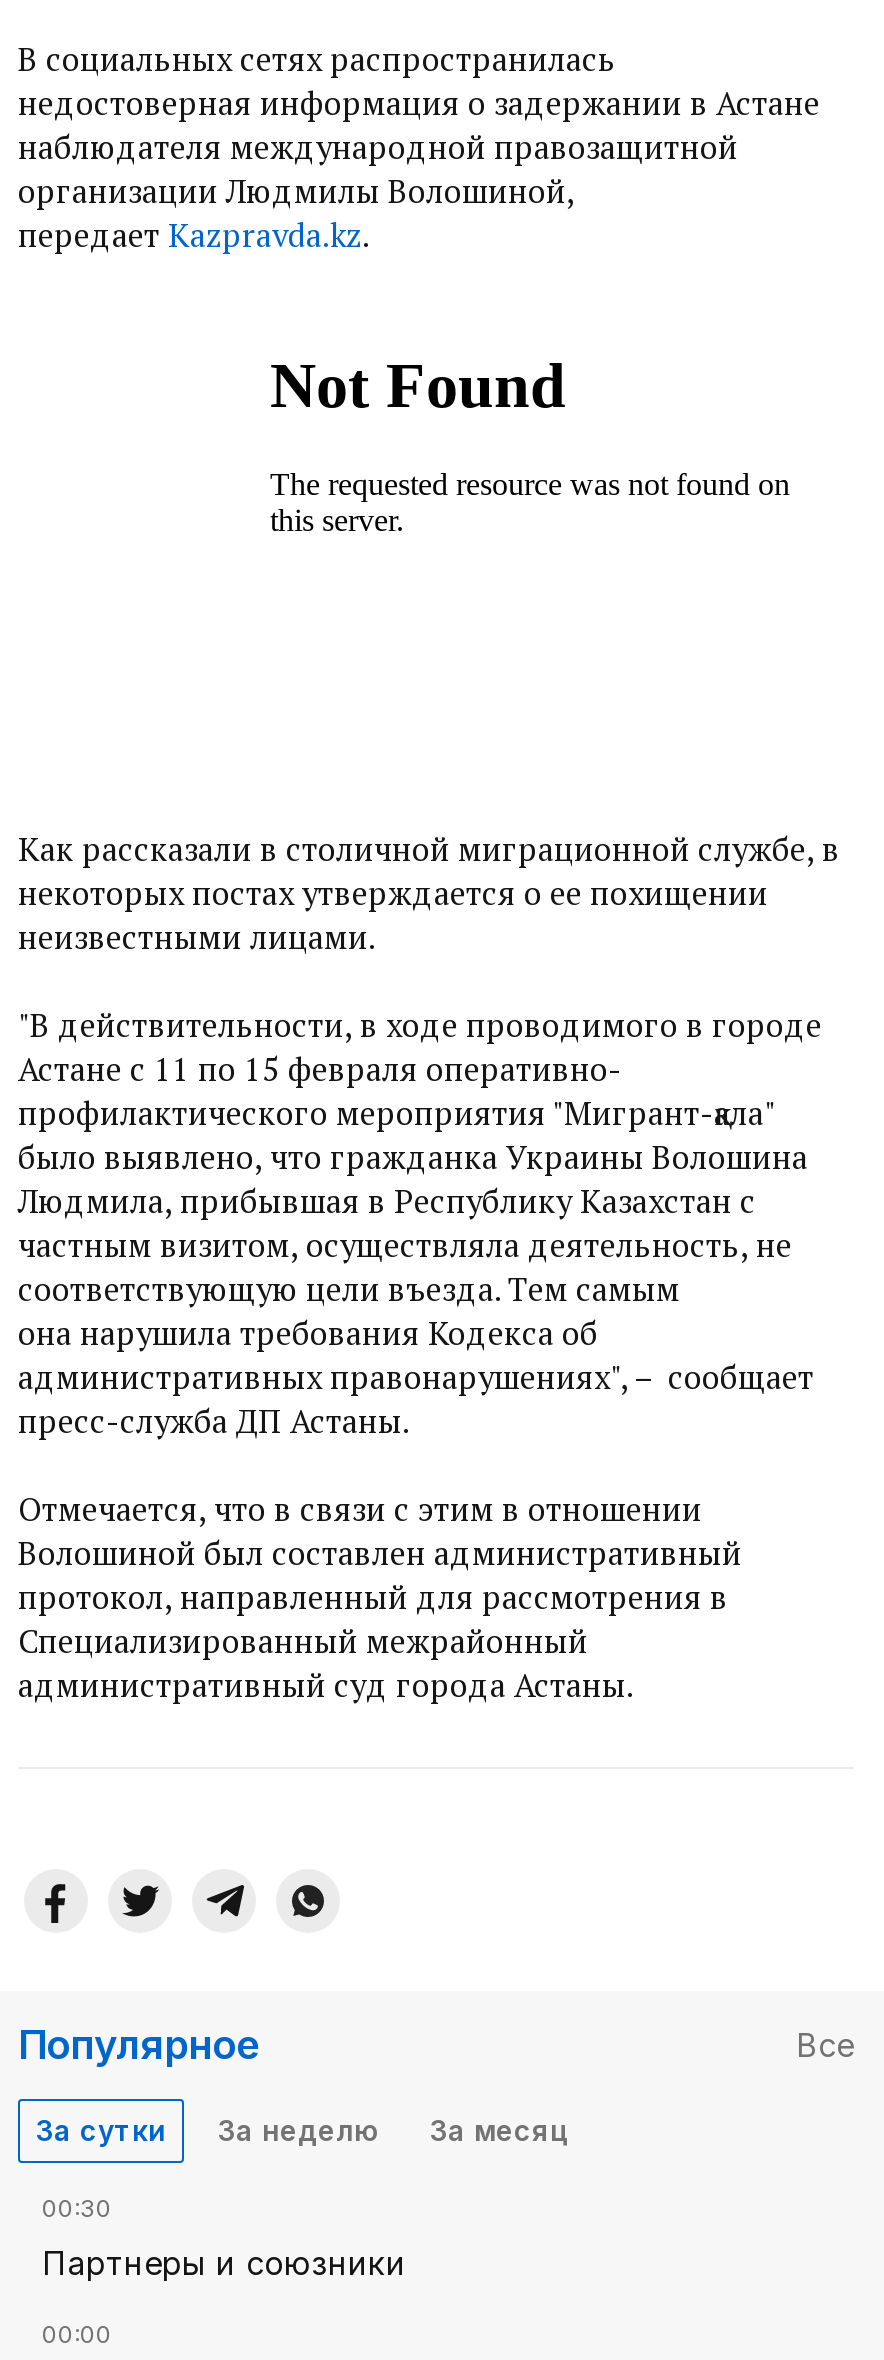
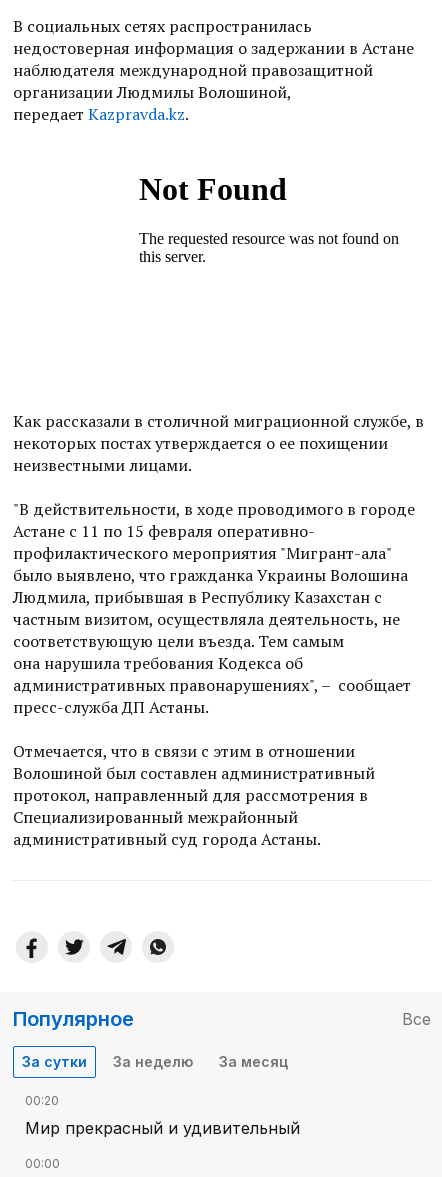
[42,2193,112,2223] 00:30 -> [25,1093,59,1108] 00:20
[42,2243,406,2283] Партнеры и союзники -> [25,1118,300,1138] Мир прекрасный и удивительный

